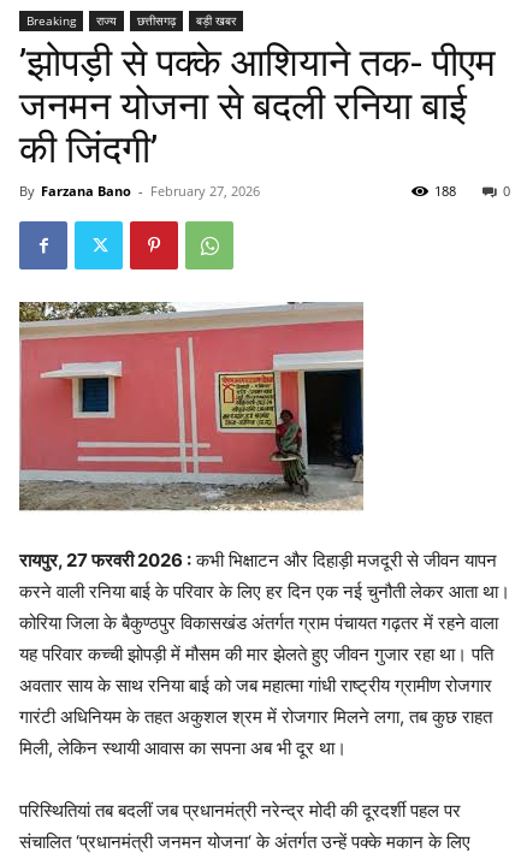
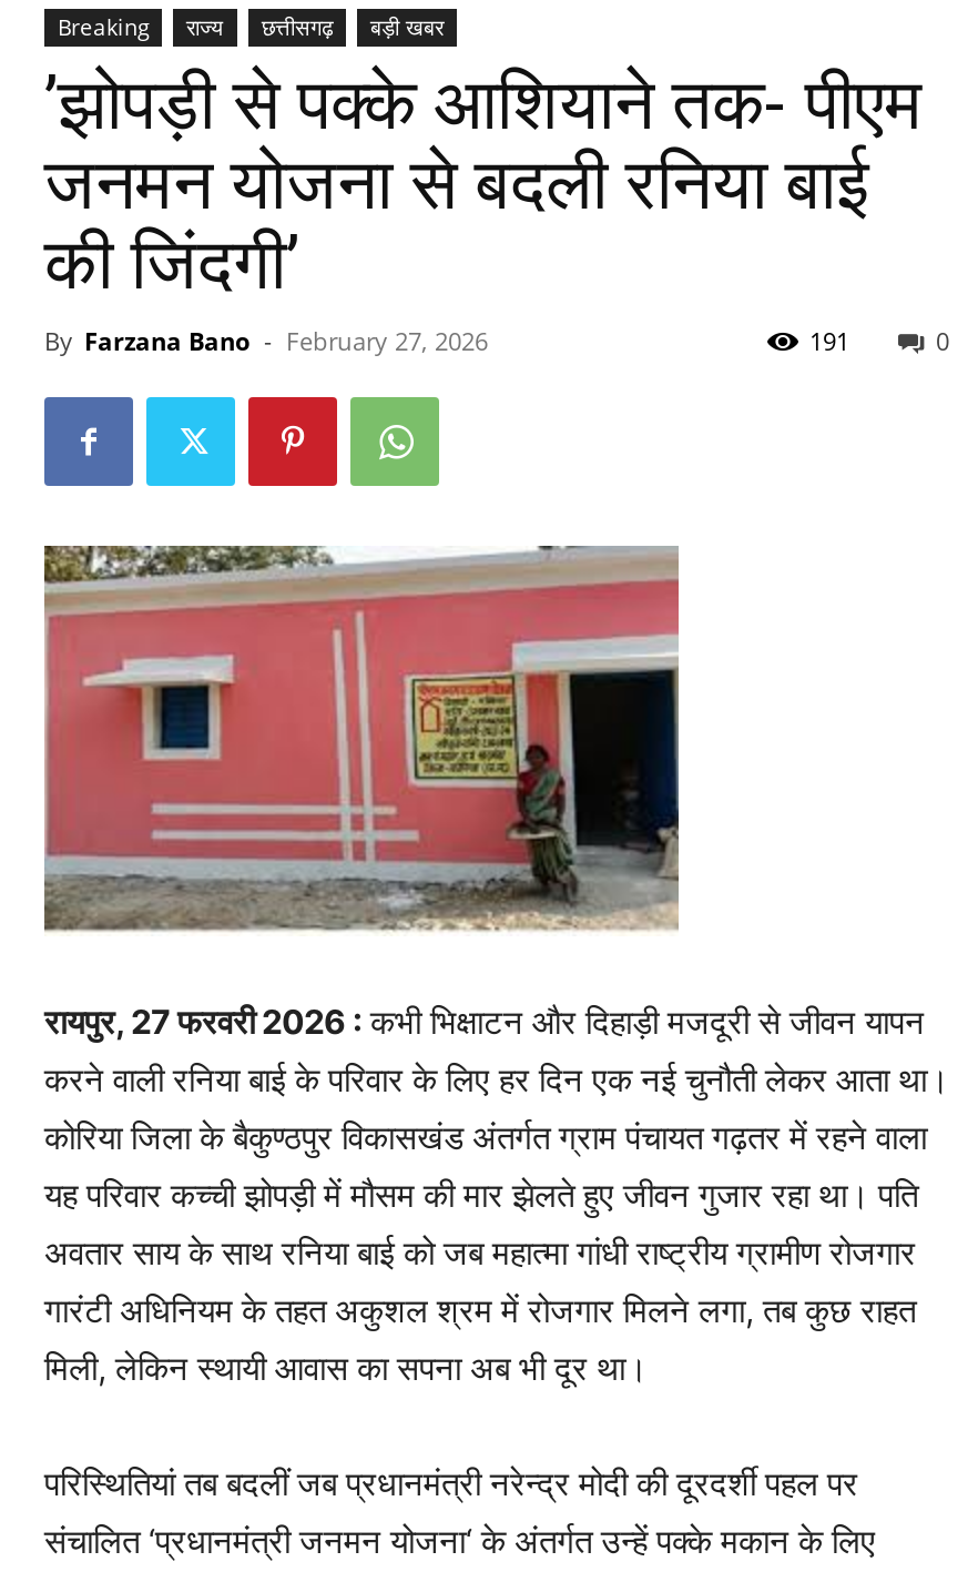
[434,182,456,200] 188 -> [809,324,849,357] 191

